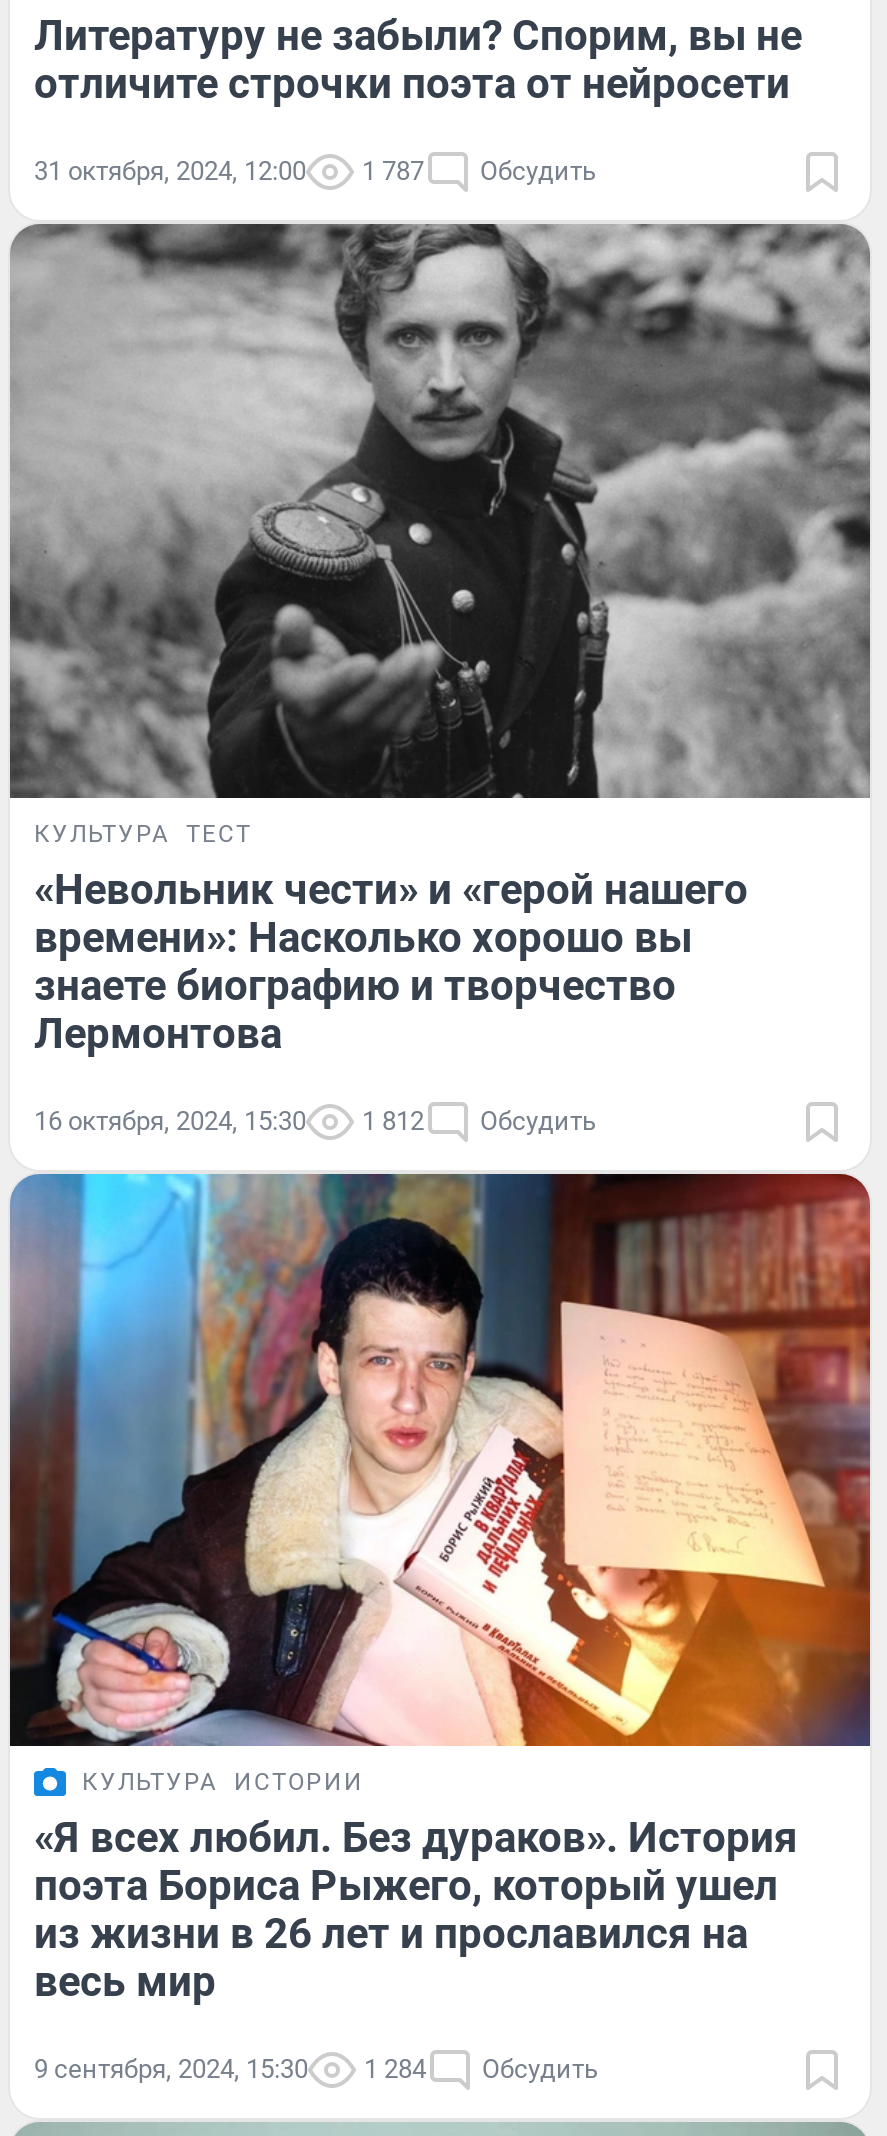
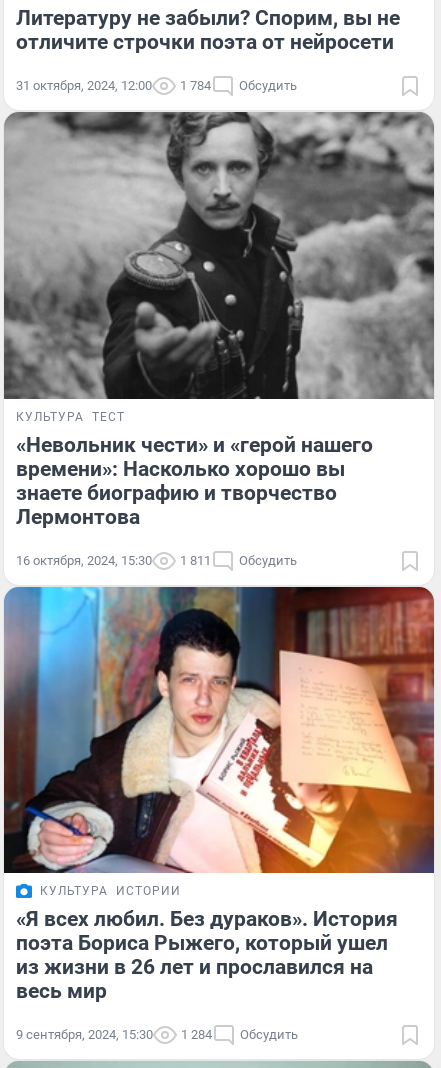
[34,156,596,186] 31 октября, 2024, 12:00 1 787 Обсудить -> [16,78,297,93] 31 октября, 2024, 12:00 1 784 Обсудить
[34,1105,596,1135] 16 октября, 2024, 15:30 1 812 Обсудить -> [16,552,297,567] 16 октября, 2024, 15:30 1 811 Обсудить

